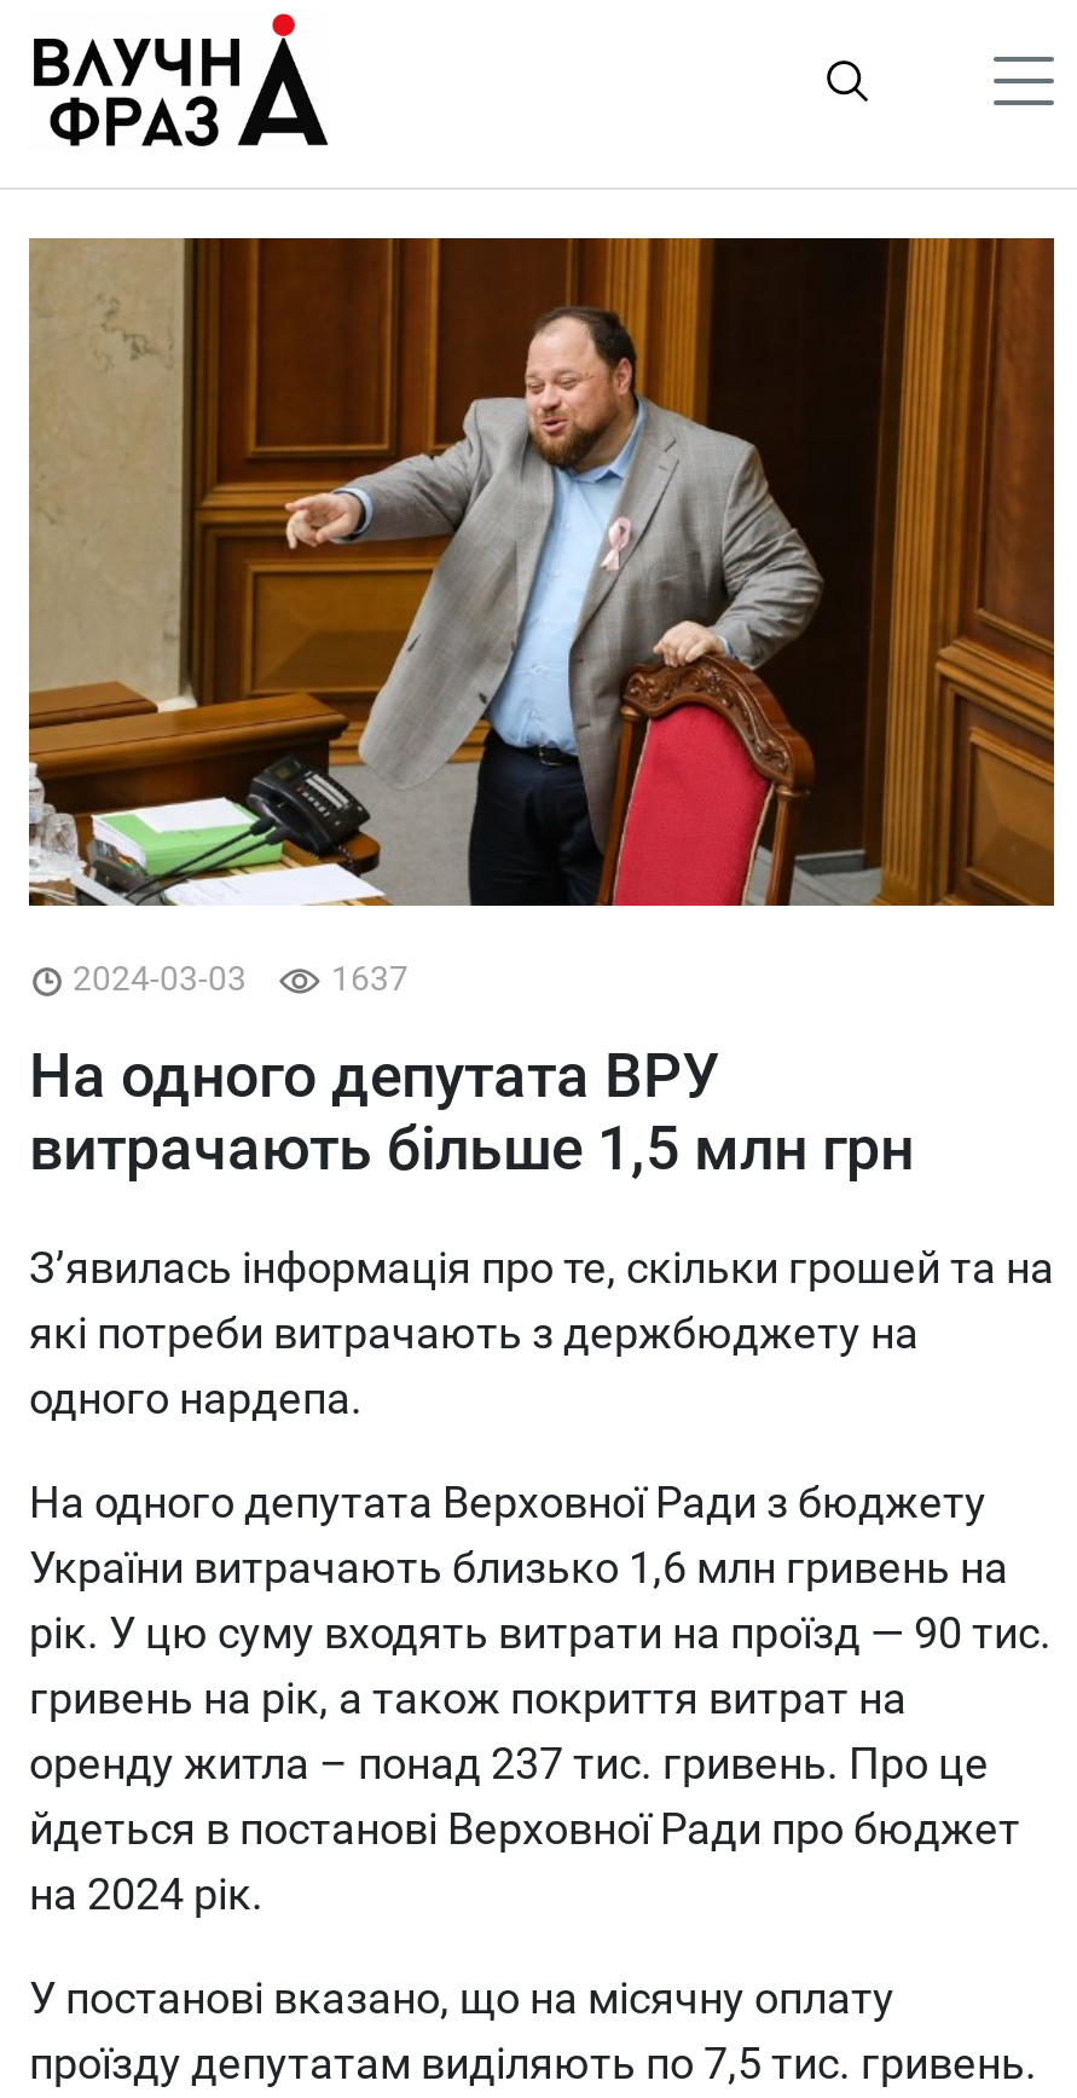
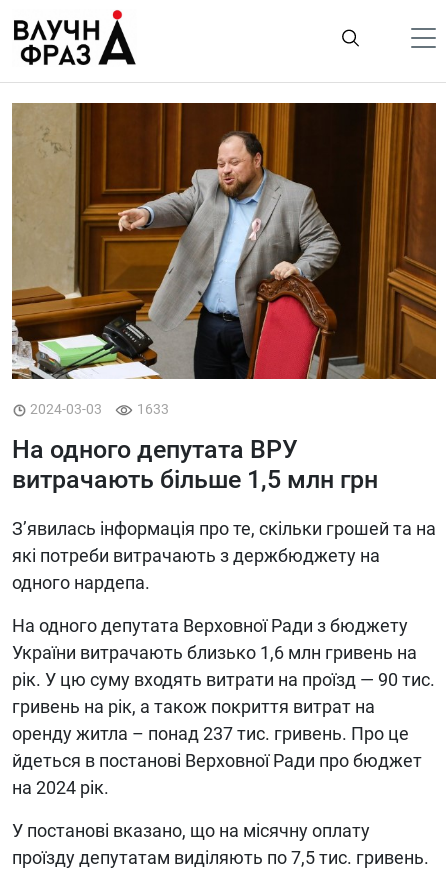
[324,959,409,998] 1637 -> [134,401,169,417] 1633

